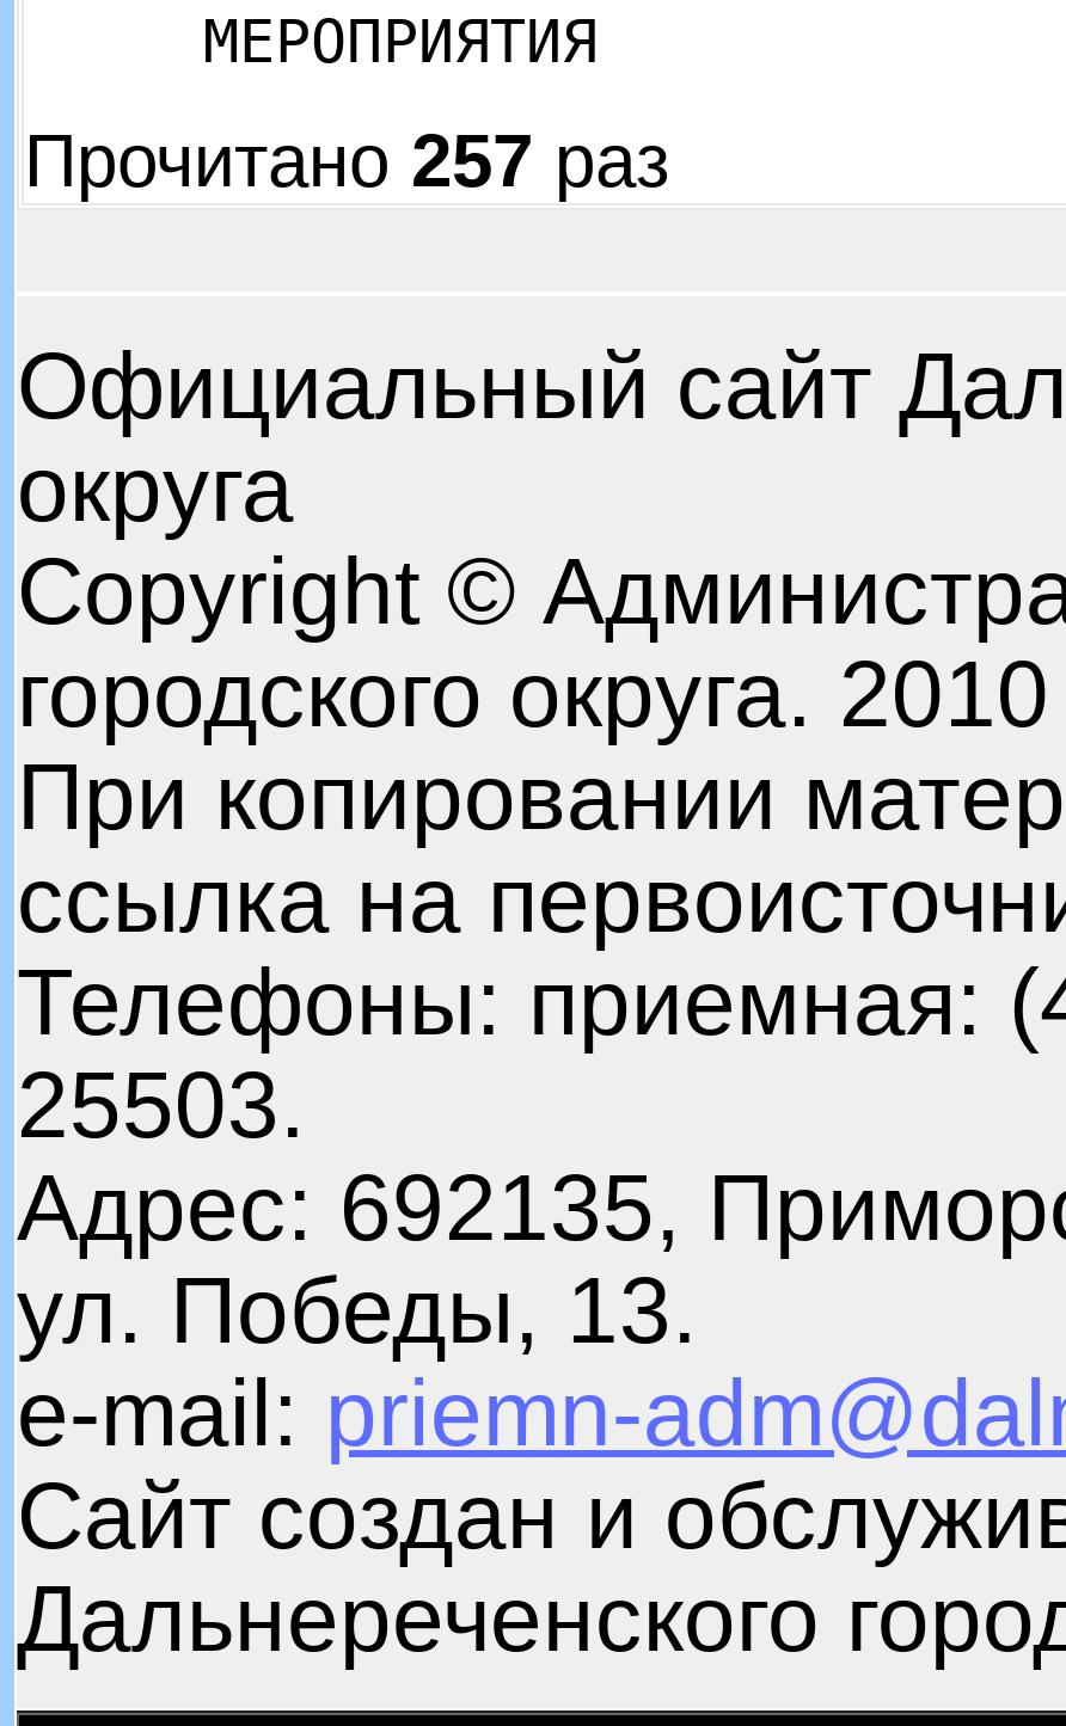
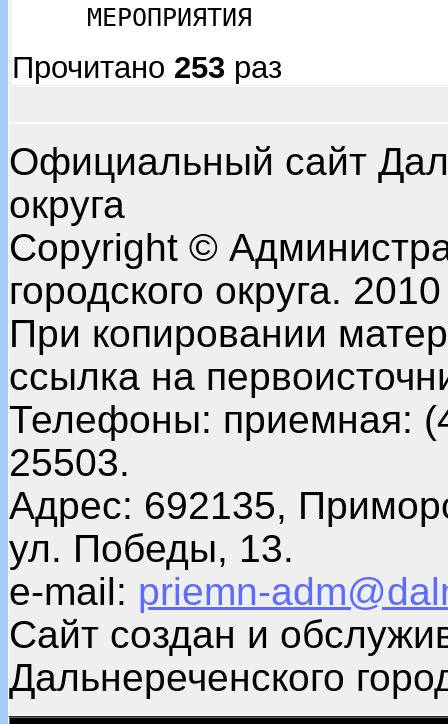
[24,120,669,204] Прочитано 257 раз -> [12,50,282,85] Прочитано 253 раз

